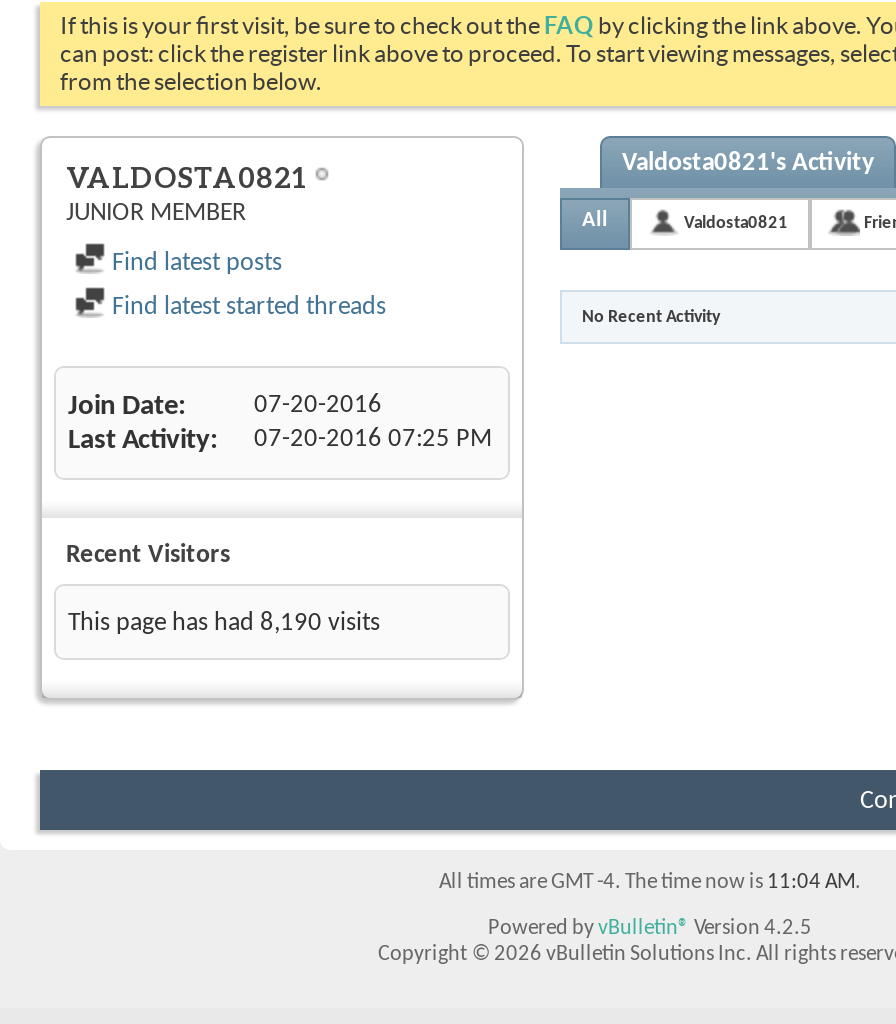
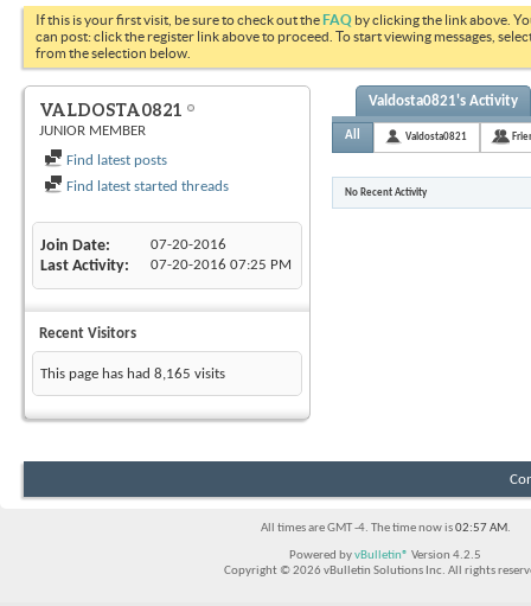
[68,611,380,637] This page has had 8,190 visits -> [40,367,225,382] This page has had 8,165 visits
[439,873,861,895] All times are GMT -4. The time now is 11:04 AM. -> [260,522,510,535] All times are GMT -4. The time now is 02:57 AM.

